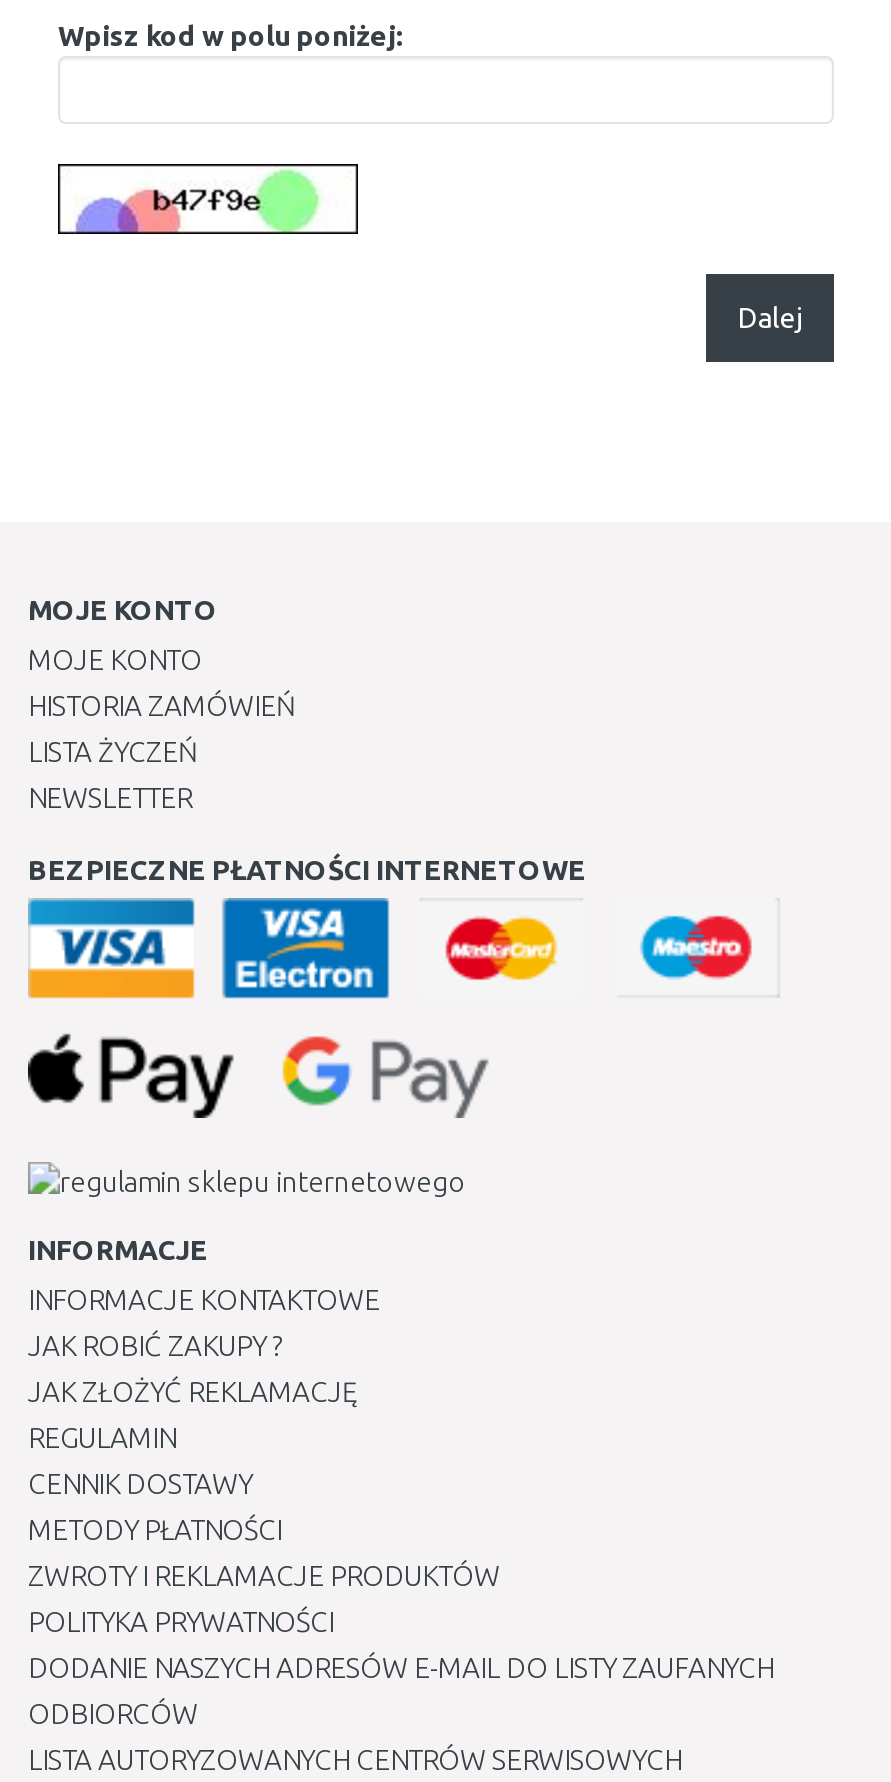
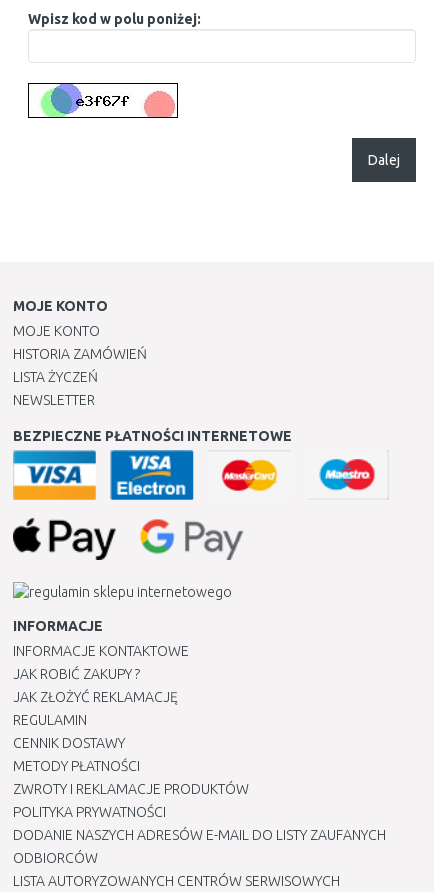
[74,164,354,234] [image] -> [37,83,176,118] [image]

